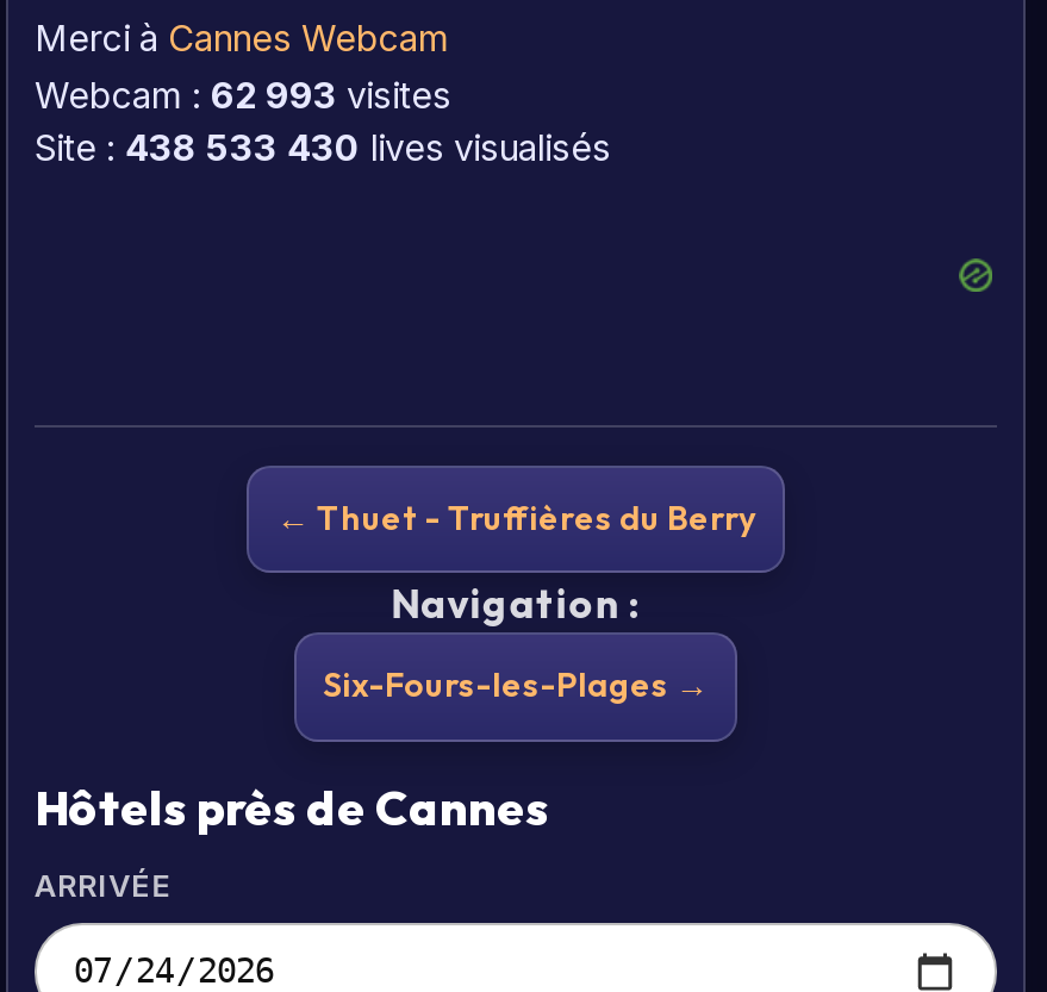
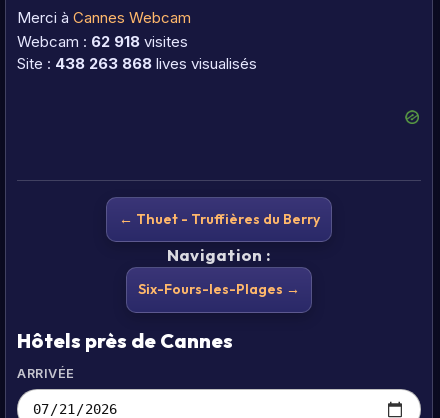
[35,72,451,118] Webcam : 62 993 visites -> [17,32,188,51] Webcam : 62 918 visites
[35,125,611,170] Site : 438 533 430 lives visualisés -> [17,54,257,73] Site : 438 263 868 lives visualisés

